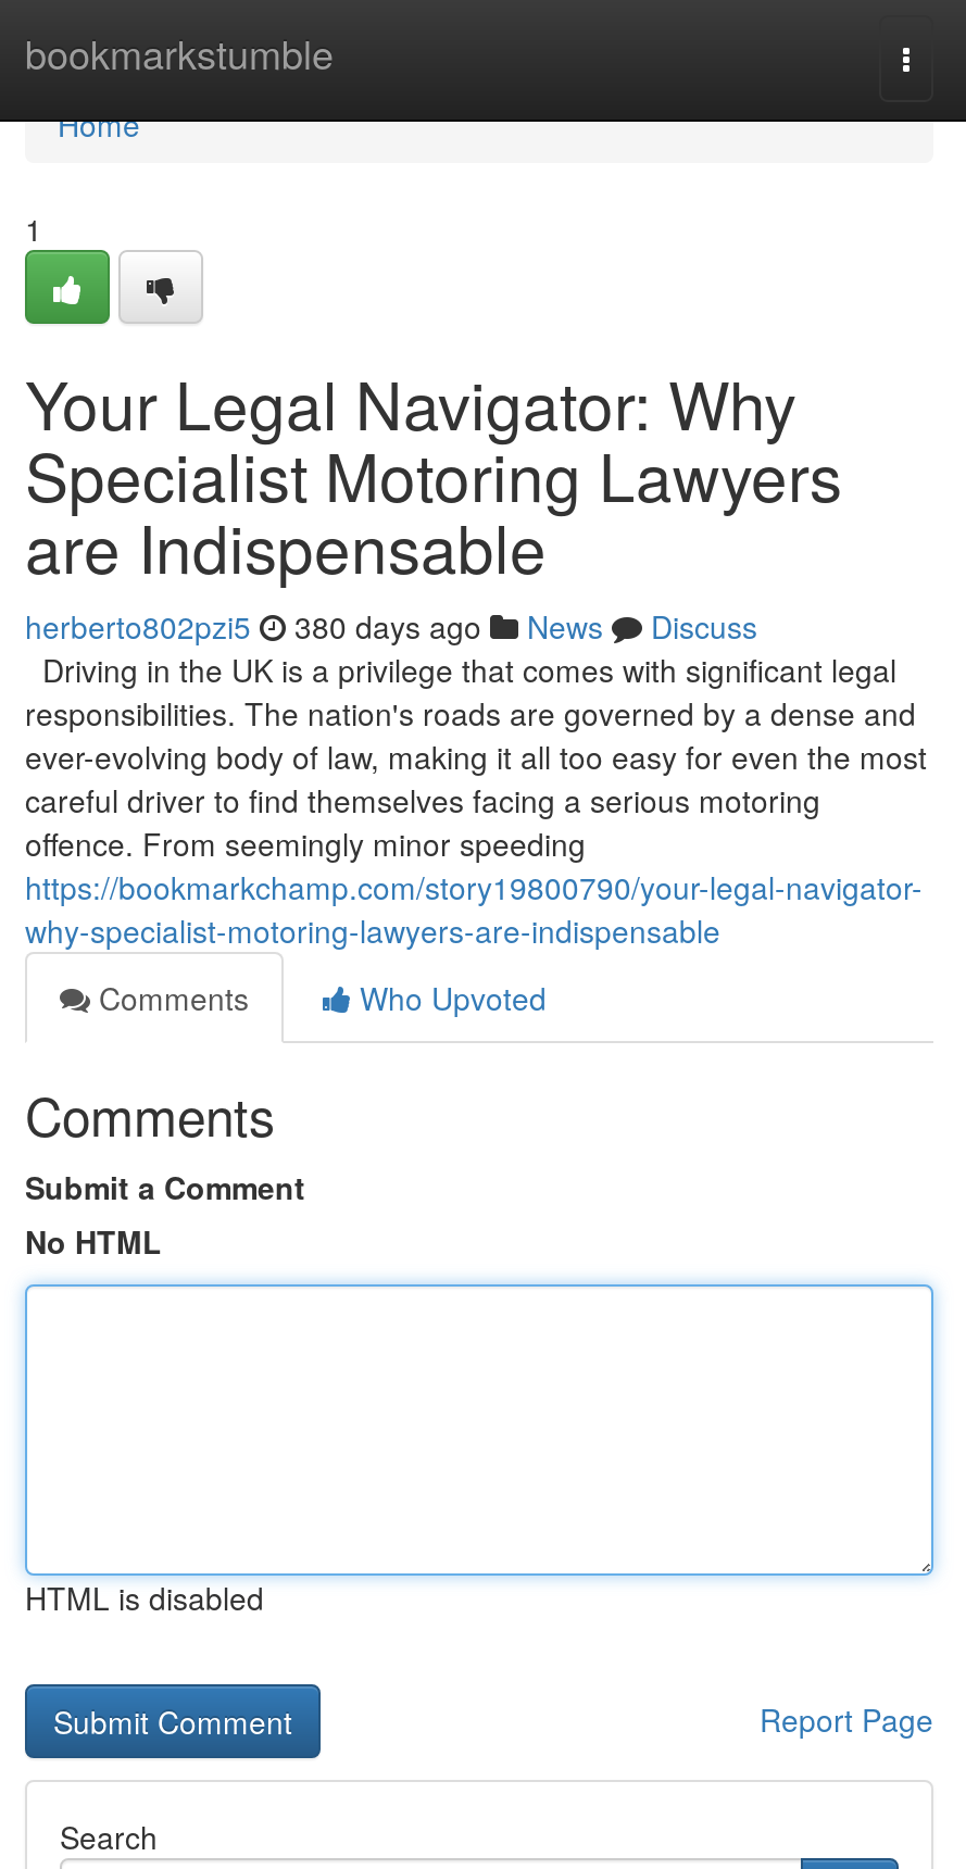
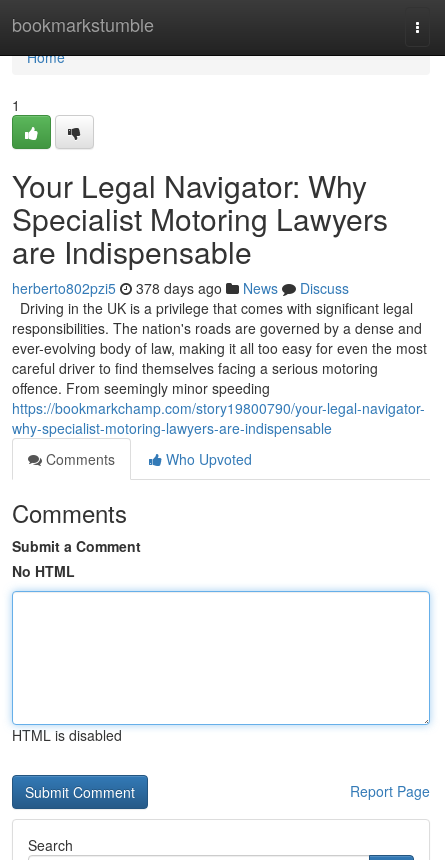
[25,604,757,648] herberto802pzi5 380 days ago News Discuss -> [12,278,349,298] herberto802pzi5 378 days ago News Discuss

